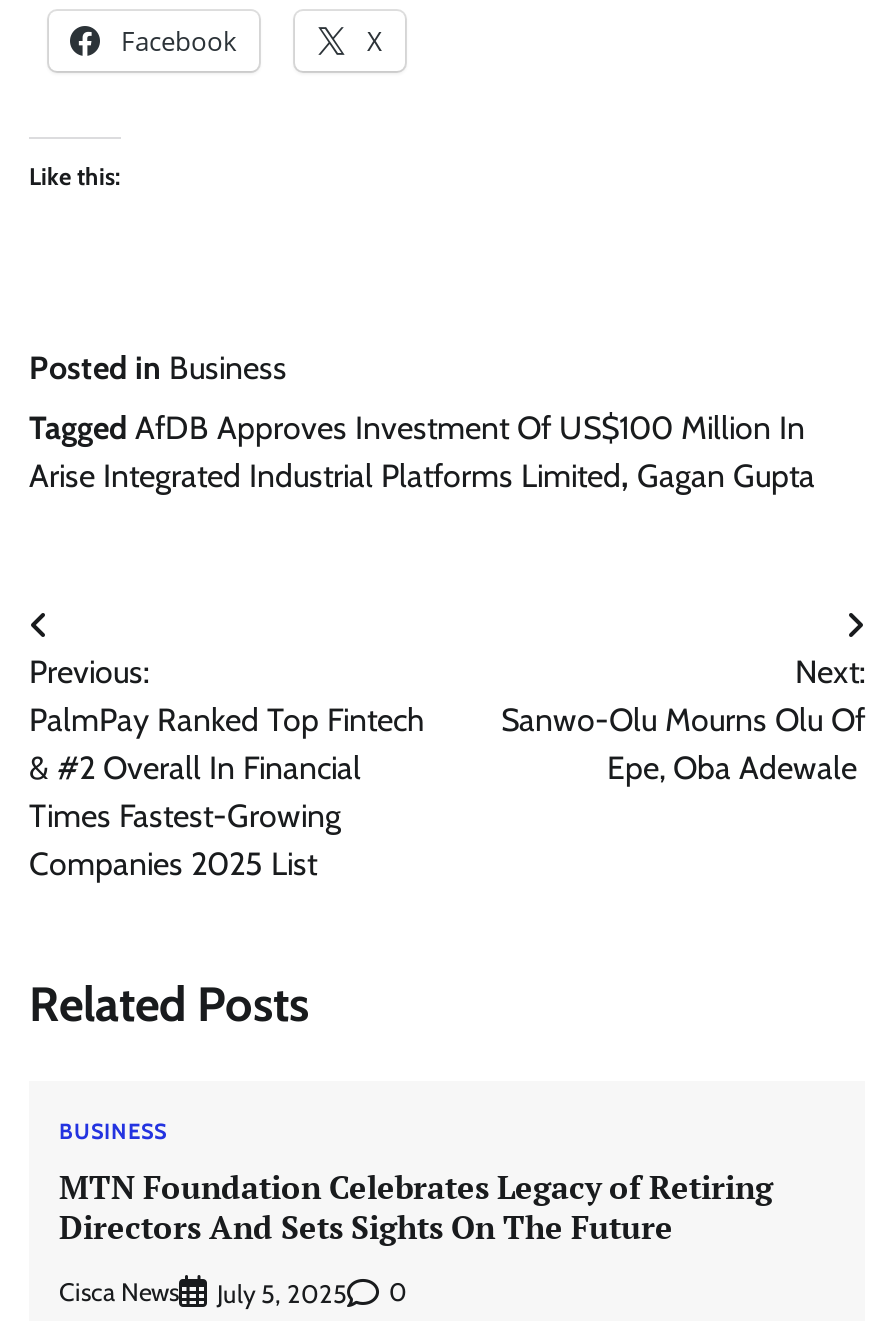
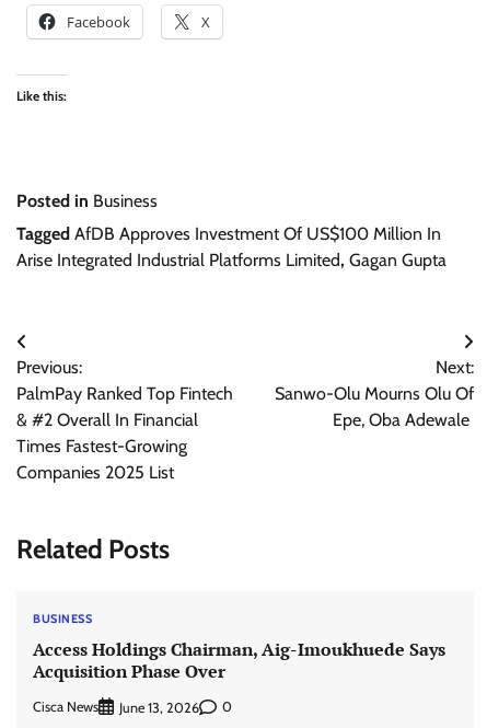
[59,1166,773,1250] MTN Foundation Celebrates Legacy of Retiring | Directors And Sets Sights On The Future -> [33,637,445,683] Access Holdings Chairman, Aig-Imoukhuede Says | Acquisition Phase Over
[217,1279,347,1309] July 5, 2025 -> [119,699,199,715] June 13, 2026

